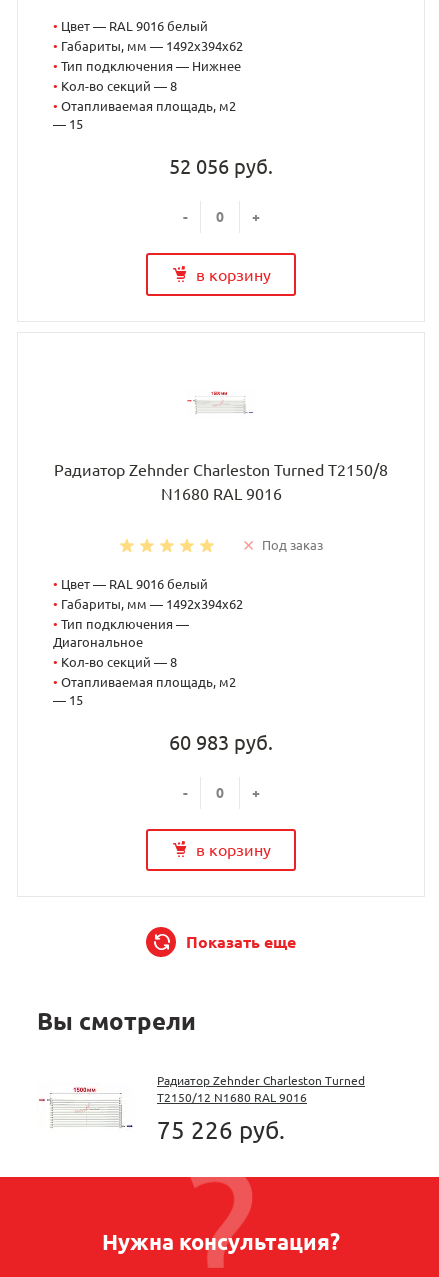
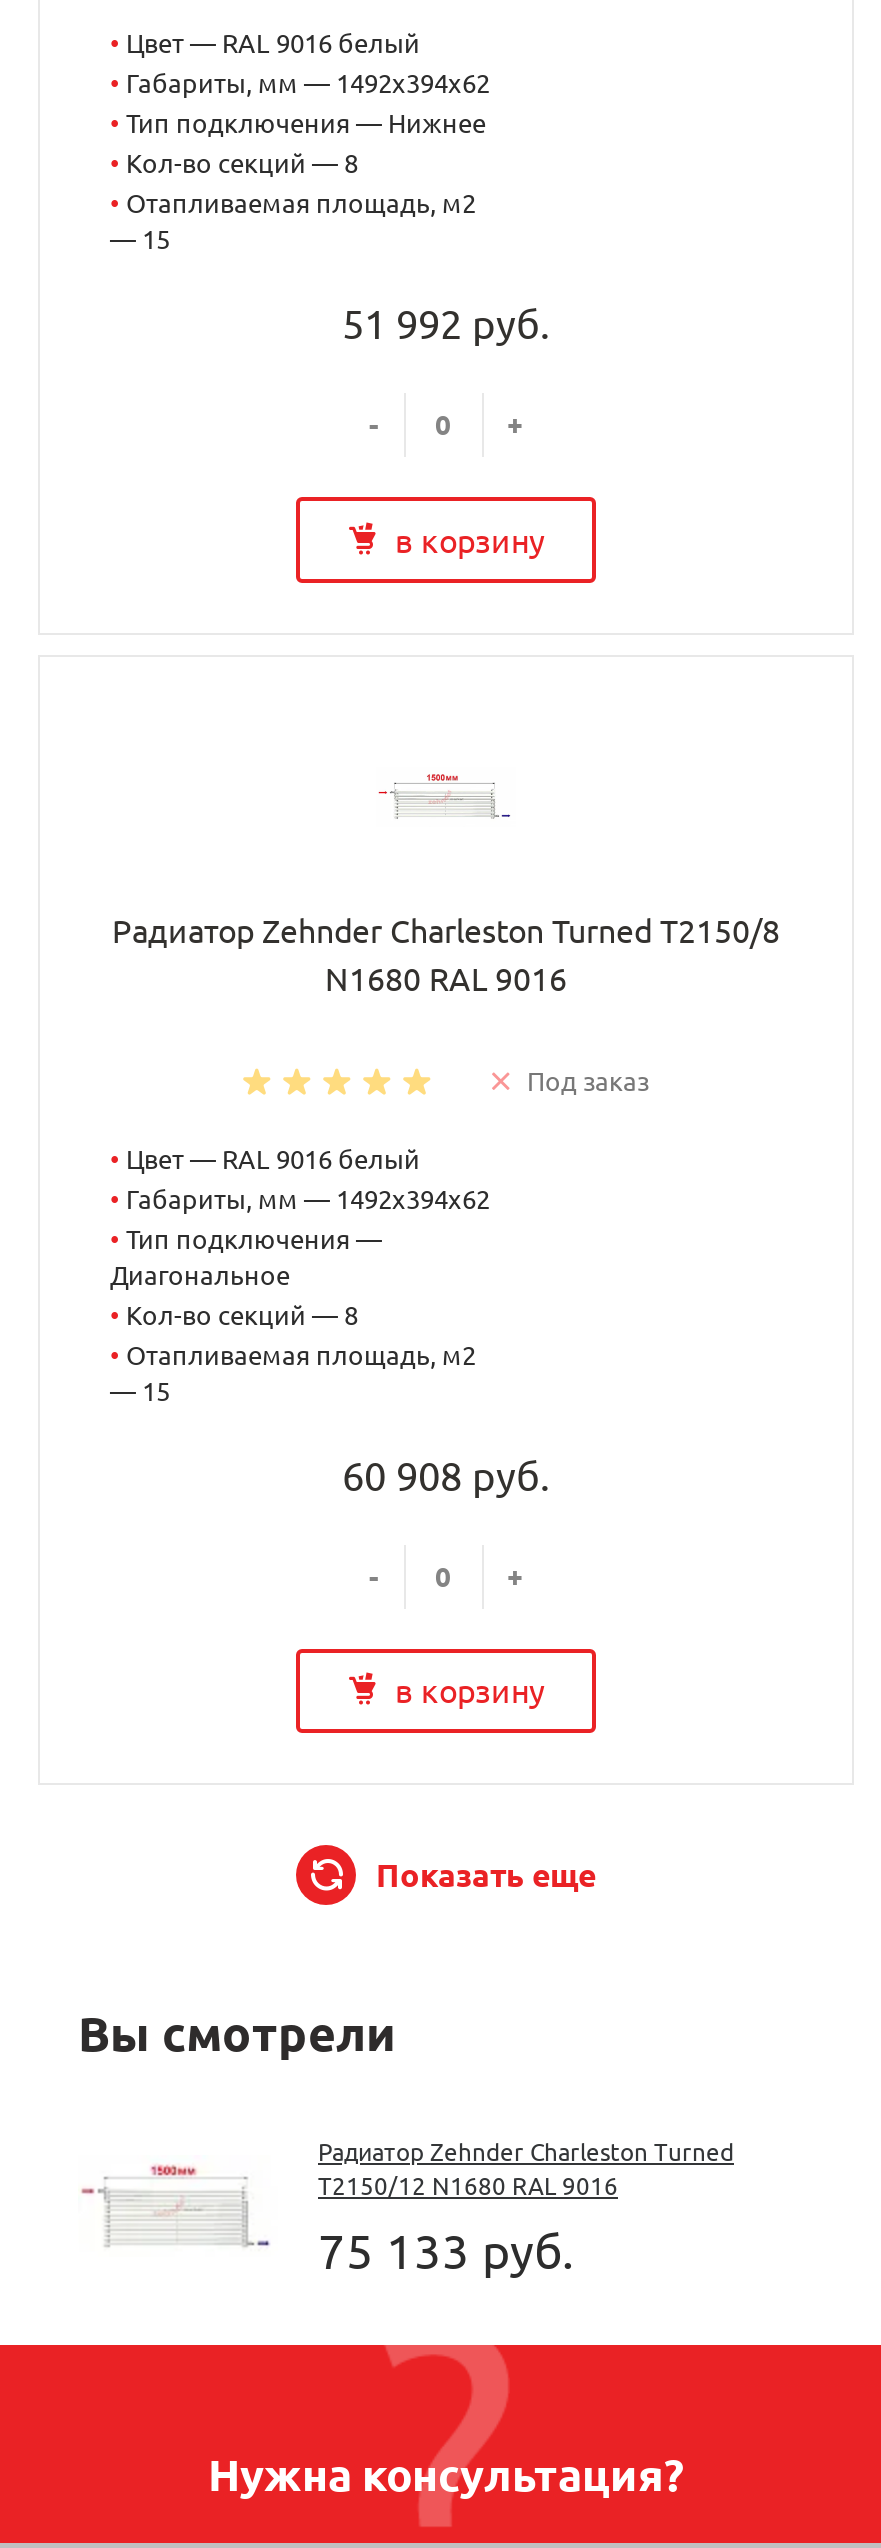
[169,155,273,178] 52 056 руб. -> [342,301,550,347] 51 992 руб.
[169,730,273,753] 60 983 руб. -> [342,1452,550,1498] 60 908 руб.
[157,1117,285,1144] 75 226 руб. -> [318,2225,574,2279] 75 133 руб.

